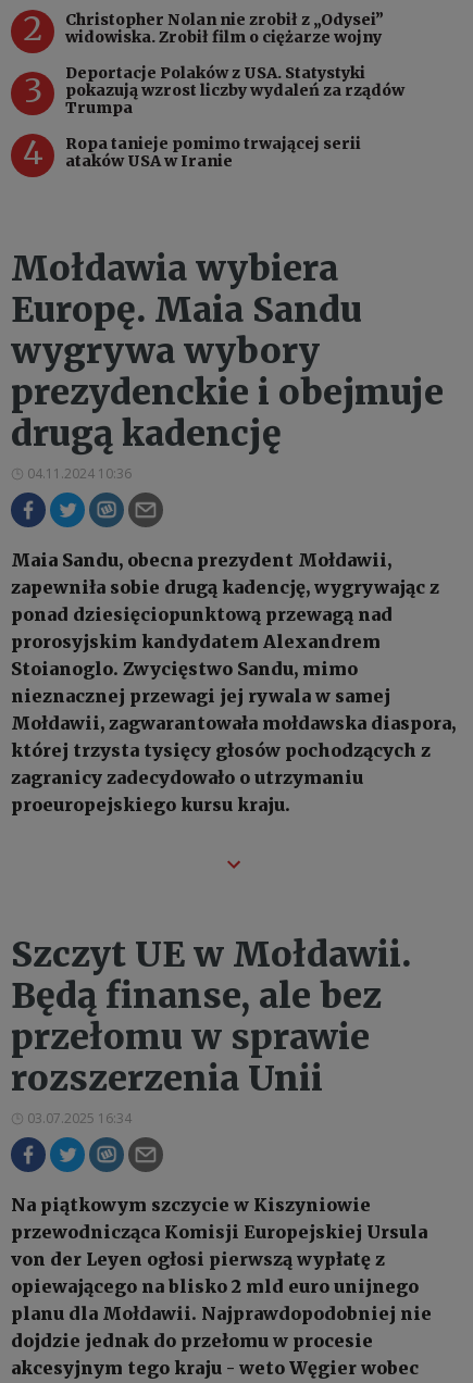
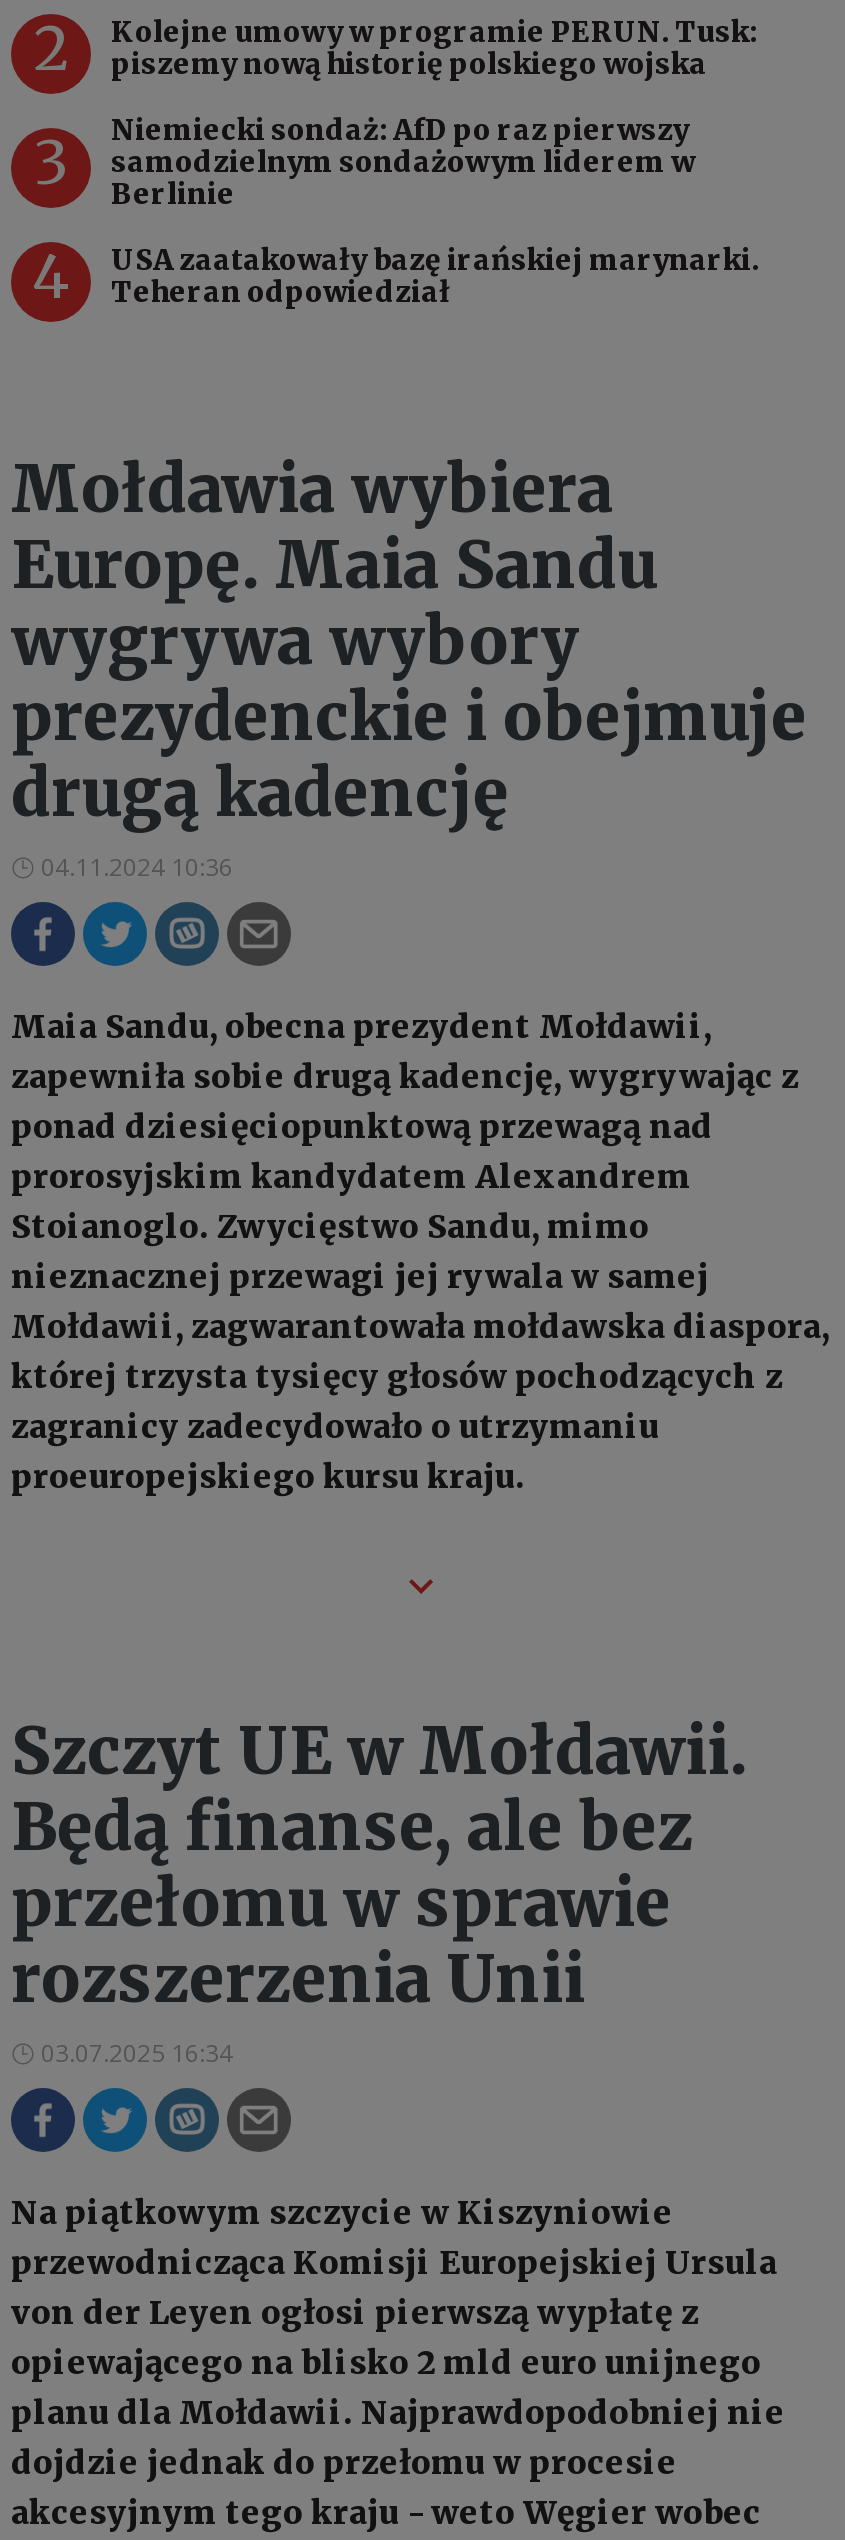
[65,10,384,47] Christopher Nolan nie zrobił z „Odysei” | widowiska. Zrobił film o ciężarze wojny -> [111,15,757,83] Kolejne umowy w programie PERUN. Tusk: | piszemy nową historię polskiego wojska
[65,63,404,118] Deportacje Polaków z USA. Statystyki | pokazują wzrost liczby wydaleń za rządów | Trumpa -> [111,113,695,213] Niemiecki sondaż: AfD po raz pierwszy | samodzielnym sondażowym liderem w | Berlinie
[65,134,361,171] Ropa tanieje pomimo trwającej serii | ataków USA w Iranie -> [111,243,759,311] USA zaatakowały bazę irańskiej marynarki. | Teheran odpowiedział

